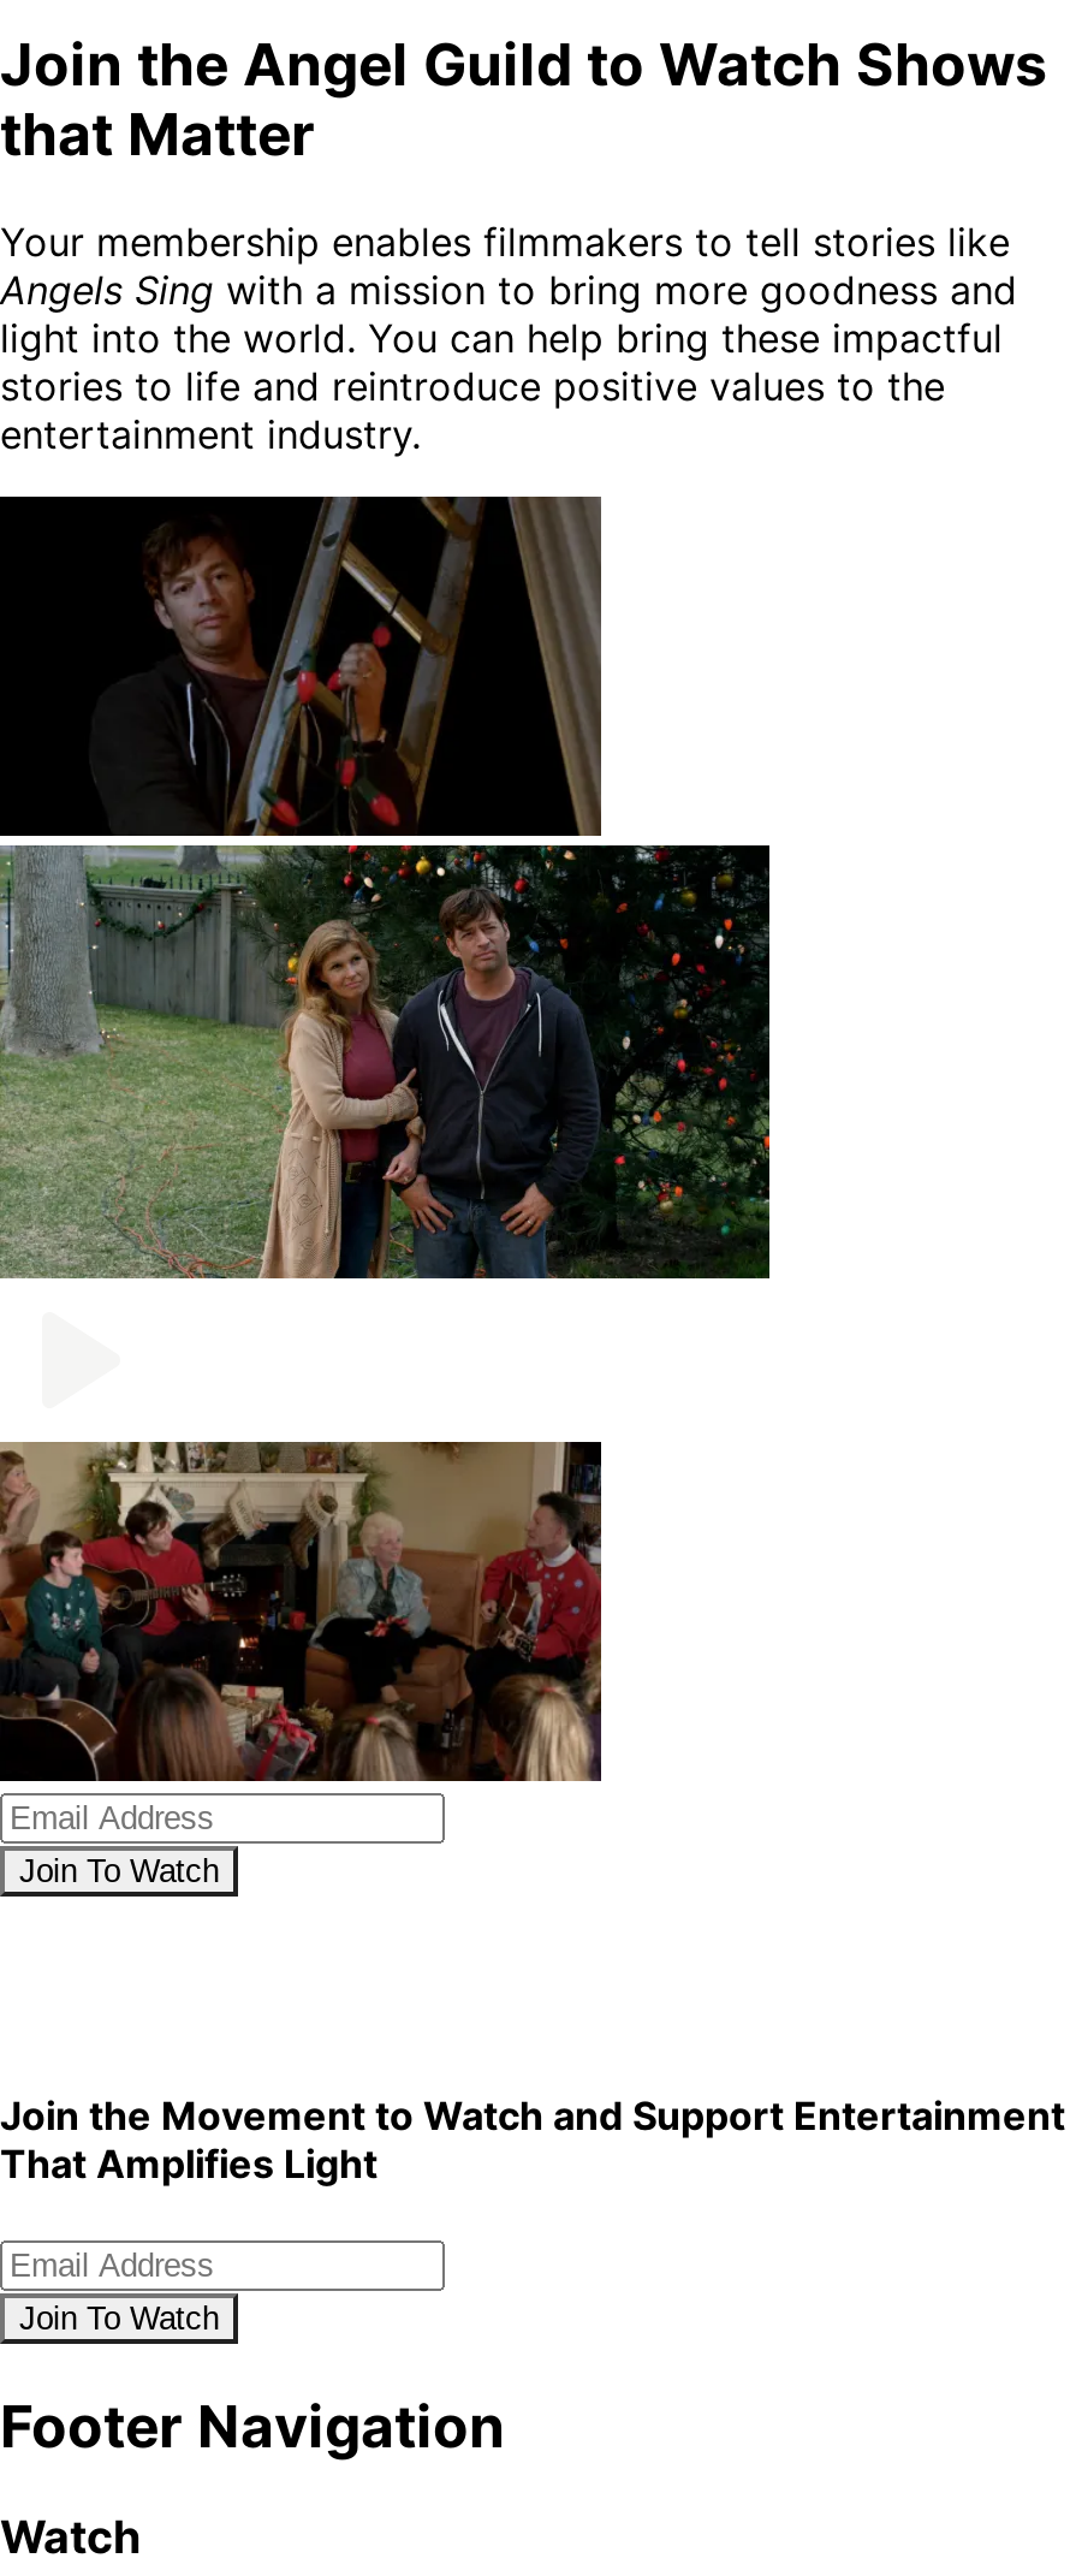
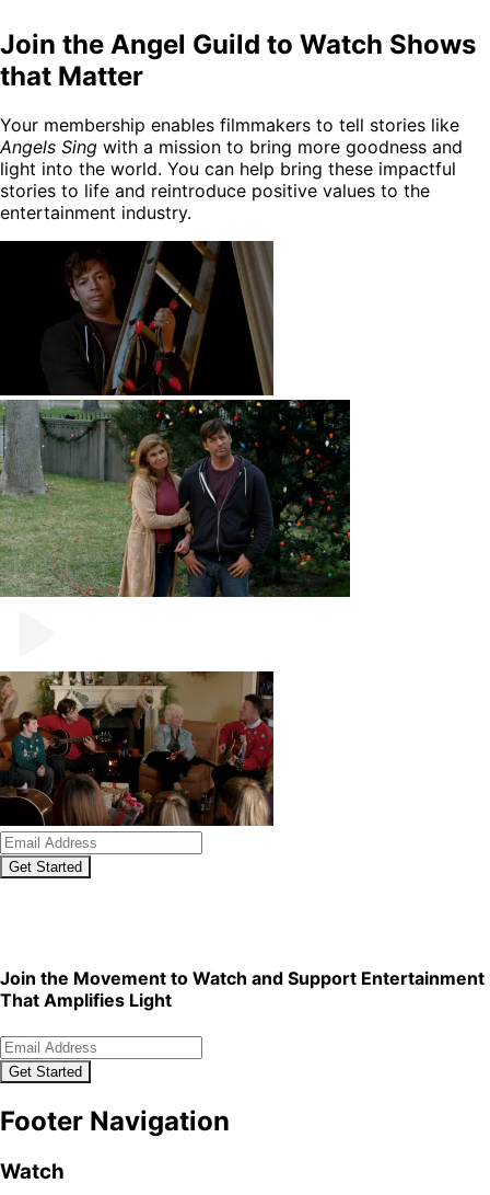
[19,1853,219,1889] Join To Watch -> [9,859,82,875] Get Started
[19,2301,219,2337] Join To Watch -> [9,1063,82,1080] Get Started

